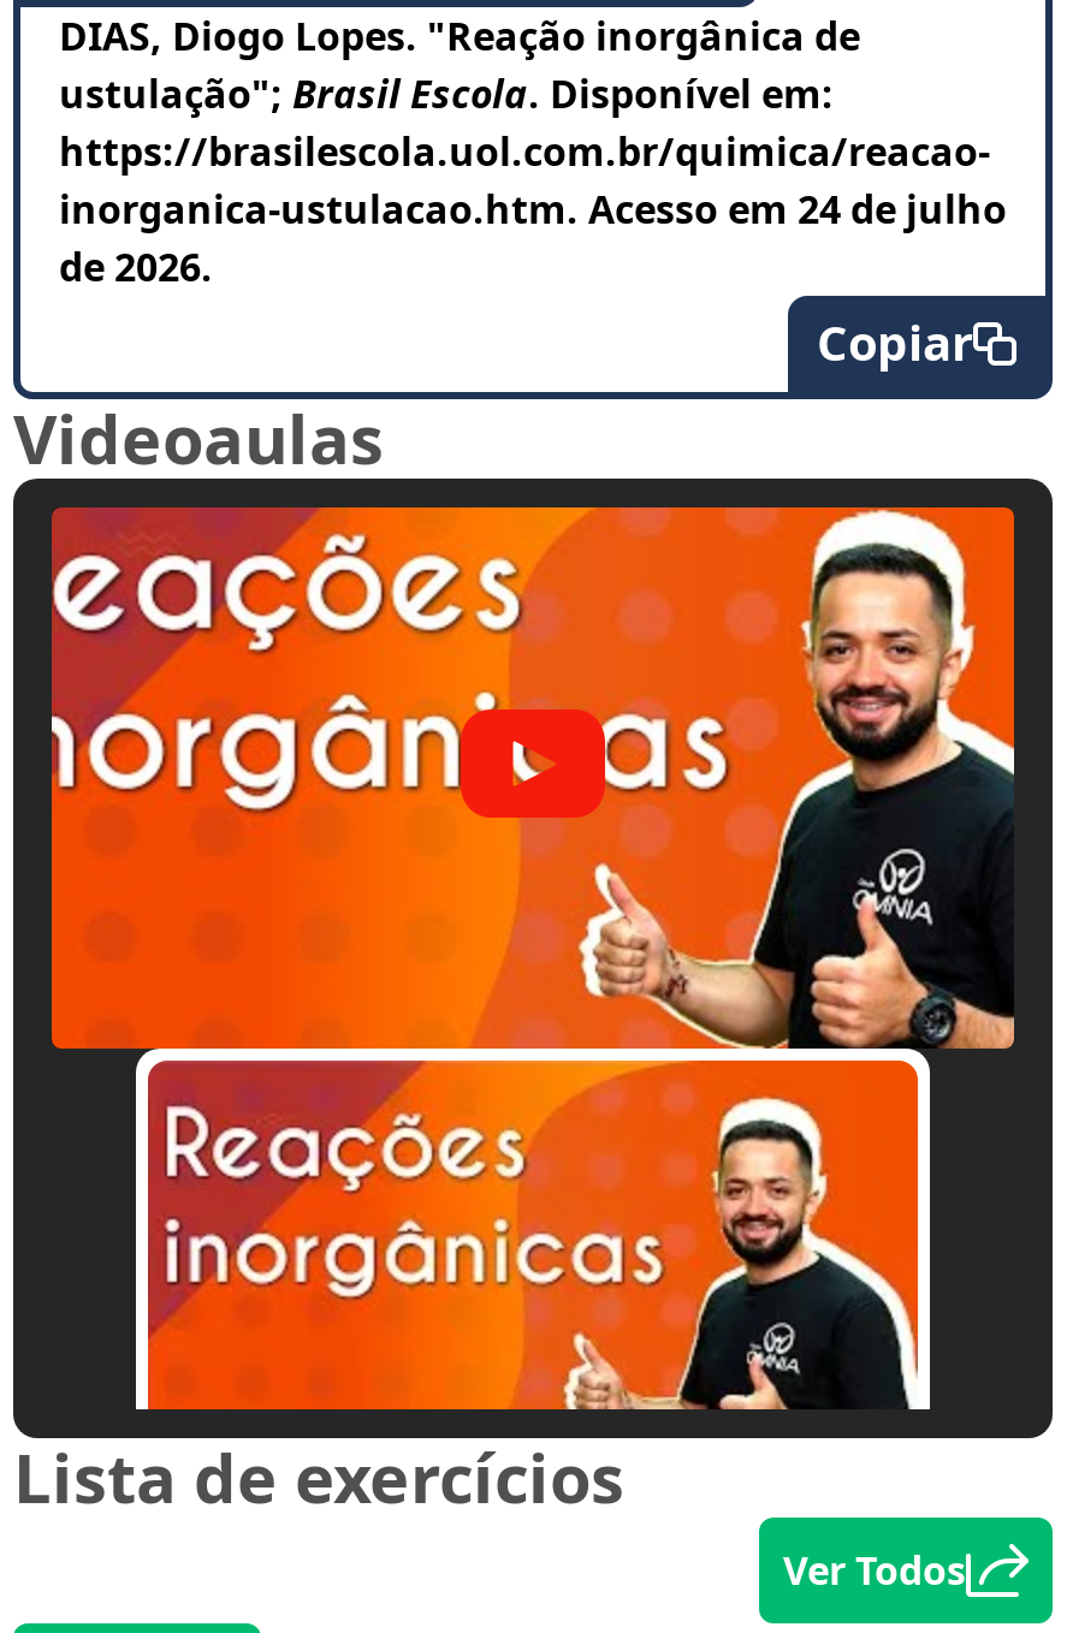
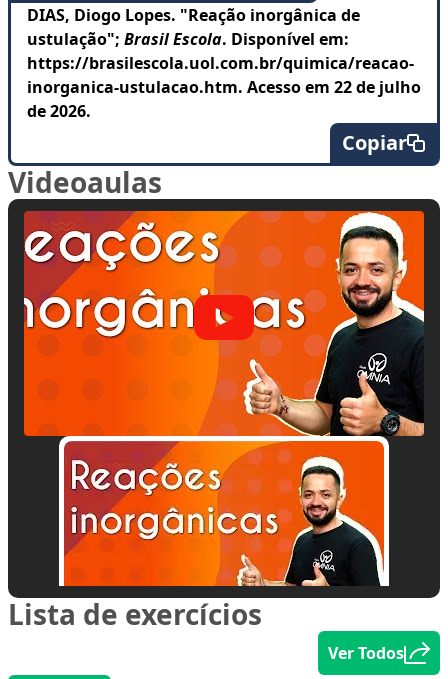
[59,184,1007,236] inorganica-ustulacao.htm. Acesso em 24 de julho -> [27,76,421,98] inorganica-ustulacao.htm. Acesso em 22 de julho

